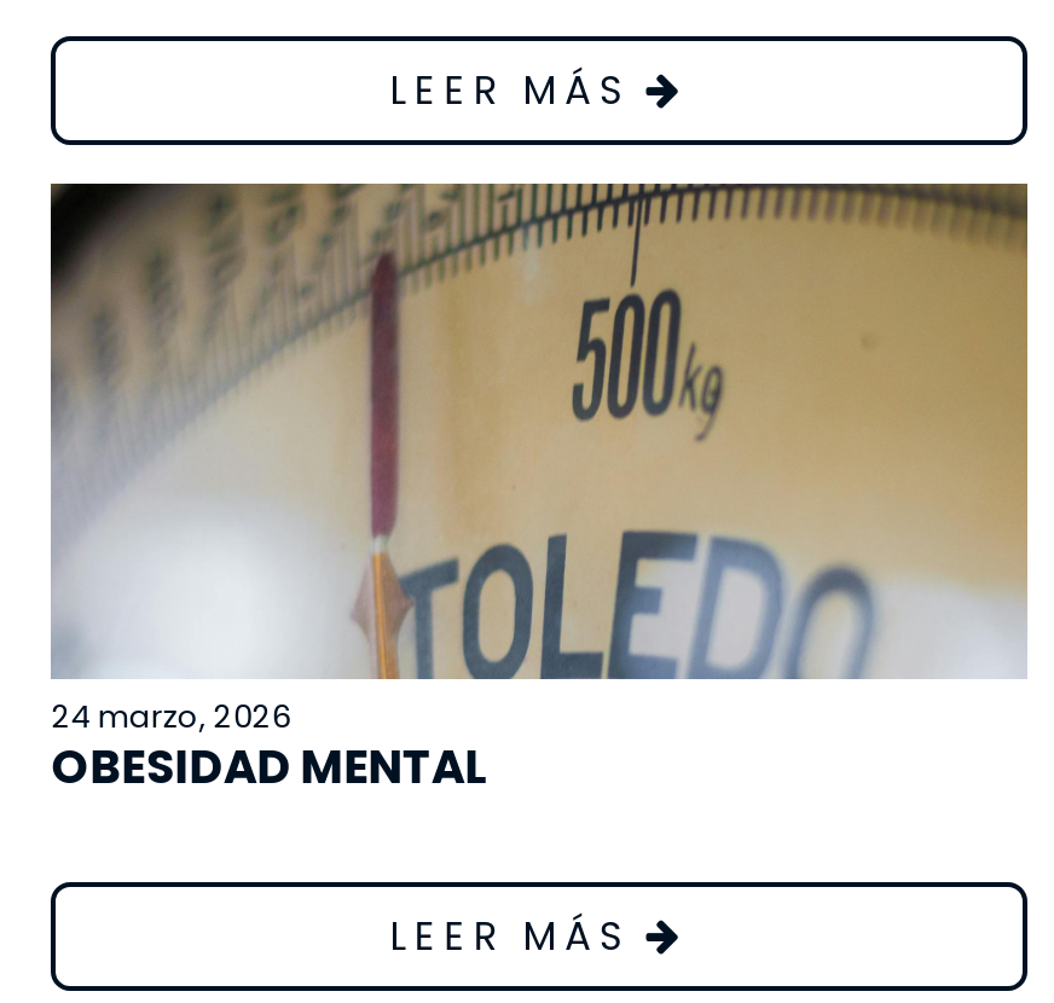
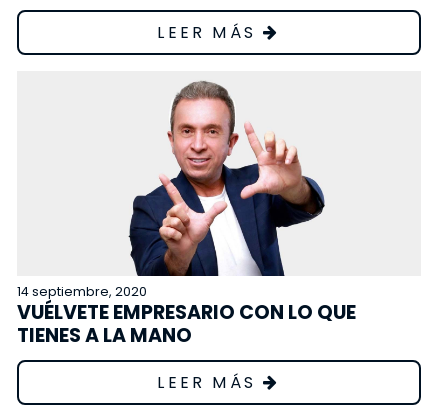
[48,181,1030,799] [image] | 24 marzo, 2026 | OBESIDAD MENTAL -> [17,71,421,349] [image] | 14 septiembre, 2020 | VUÉLVETE EMPRESARIO CON LO QUE | TIENES A LA MANO

